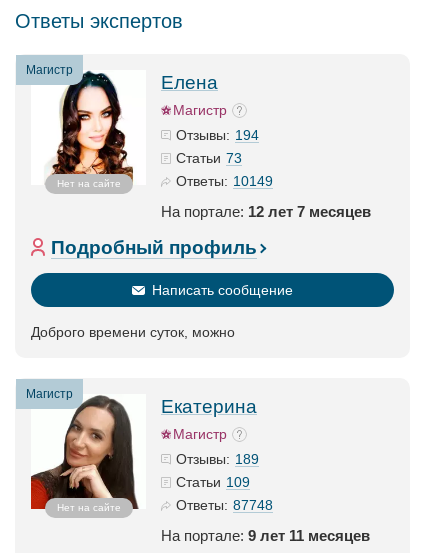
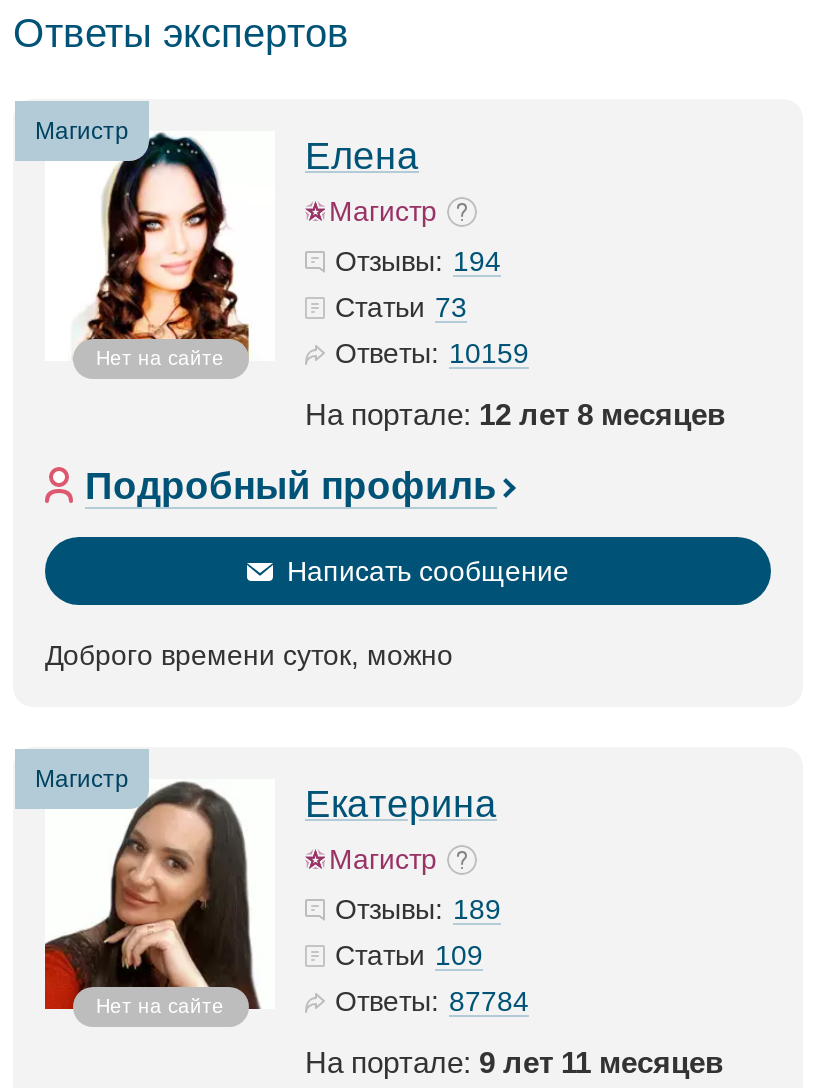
[176,172,273,189] Ответы: 10149 -> [335,336,529,369] Ответы: 10159
[161,203,371,220] На портале: 12 лет 7 месяцев -> [305,397,725,431] На портале: 12 лет 8 месяцев
[176,496,273,513] Ответы: 87748 -> [335,984,529,1017] Ответы: 87784

